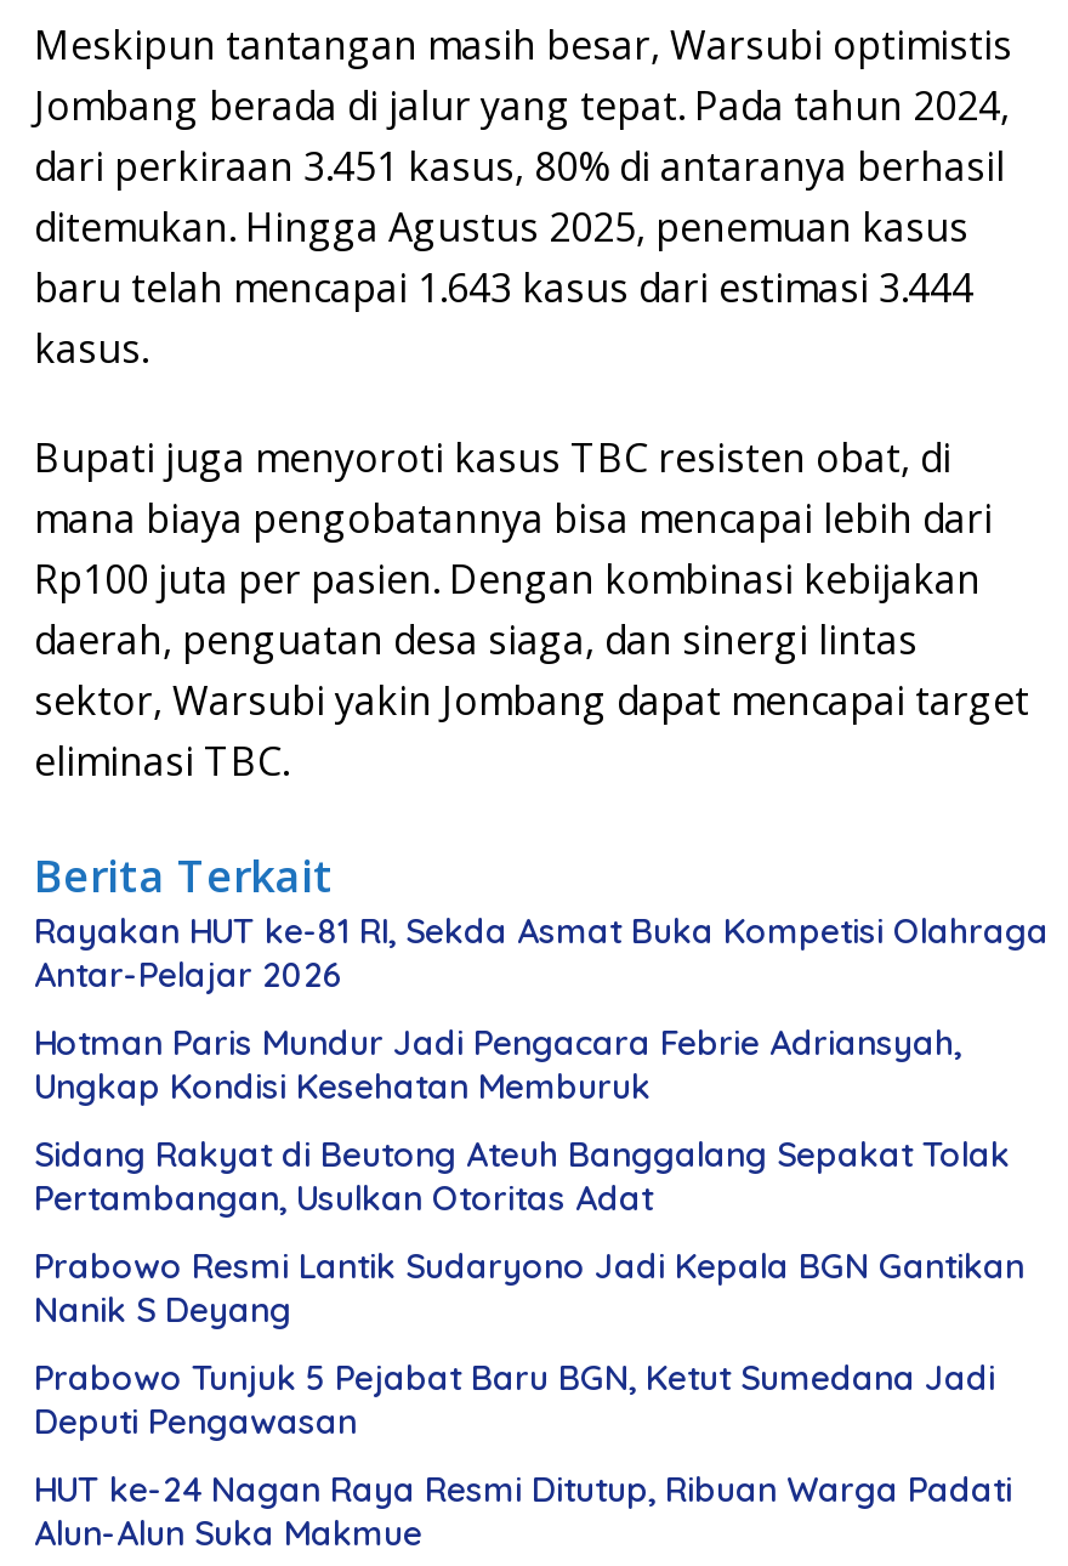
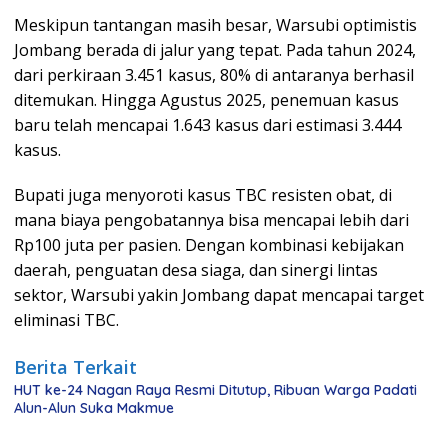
[34,909,1049,1443] Rayakan HUT ke-81 RI, Sekda Asmat Buka Kompetisi Olahraga | Antar-Pelajar 2026 | Hotman Paris Mundur Jadi Pengacara Febrie Adriansyah, | Ungkap Kondisi Kesehatan Memburuk | Sidang Rakyat di Beutong Ateuh Banggalang Sepakat Tolak | Pertambangan, Usulkan Otoritas Adat | Prabowo Resmi Lantik Sudaryono Jadi Kepala BGN Gantikan | Nanik S Deyang | Prabowo Tunjuk 5 Pejabat Baru BGN, Ketut Sumedana Jadi | Deputi Pengawasan -> none

